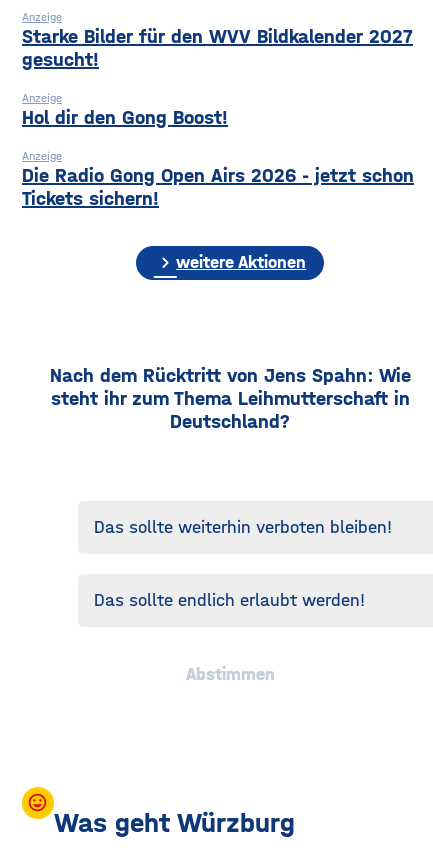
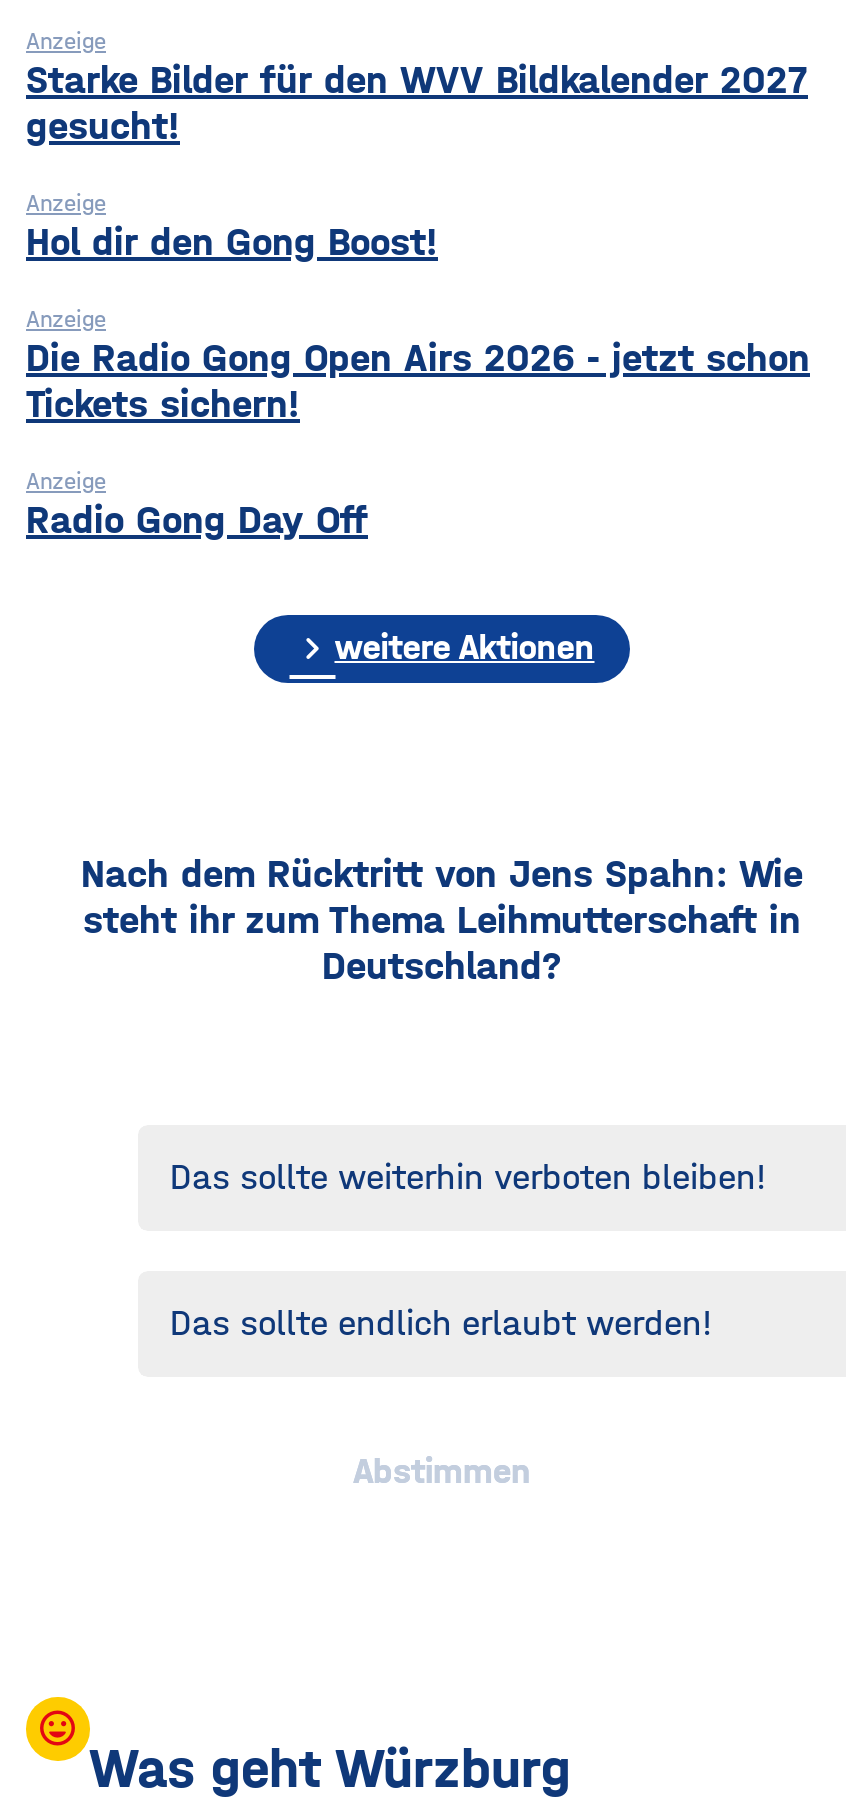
none -> [26,466,368,542] Anzeige | Radio Gong Day Off

